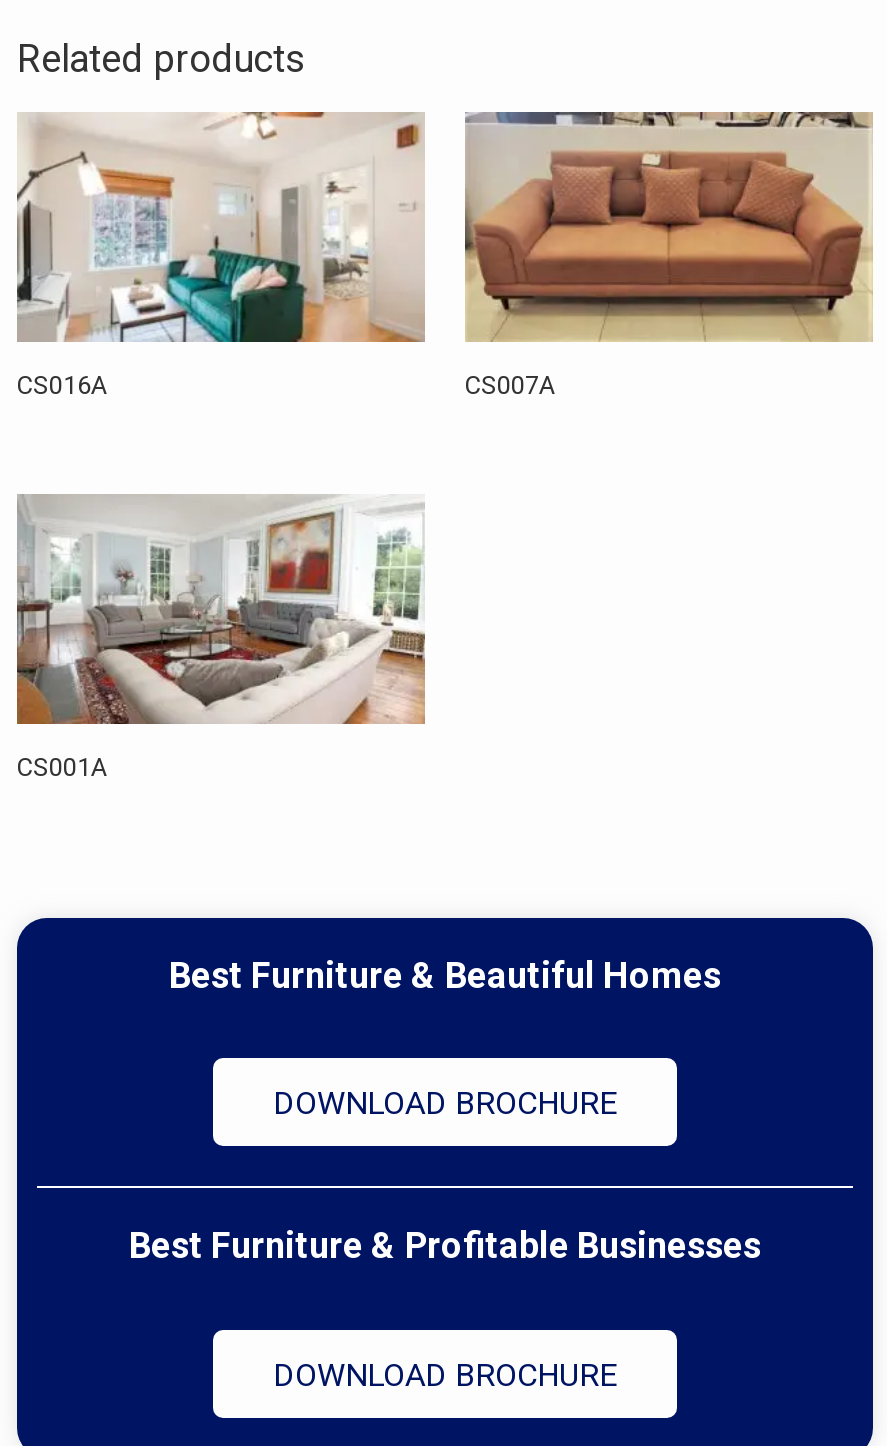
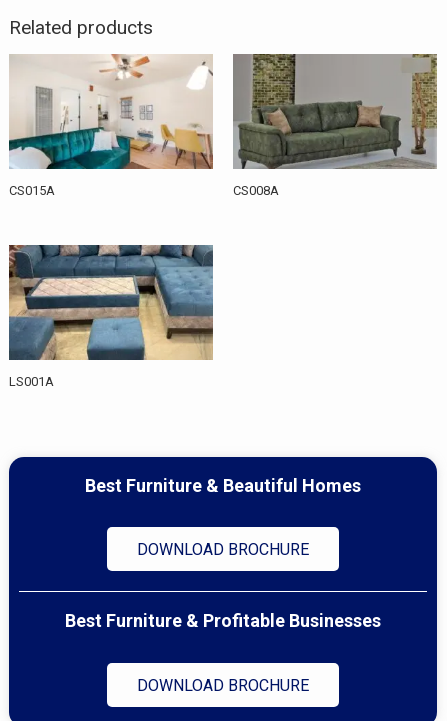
[17,110,557,399] [image] | CS016A | CS007A -> [9,54,279,198] [image] | CS015A | CS008A
[465,112,873,342] [image] -> [233,54,437,169] [image]
[17,494,425,782] [image] | CS001A -> [9,244,214,389] [image] | LS001A

